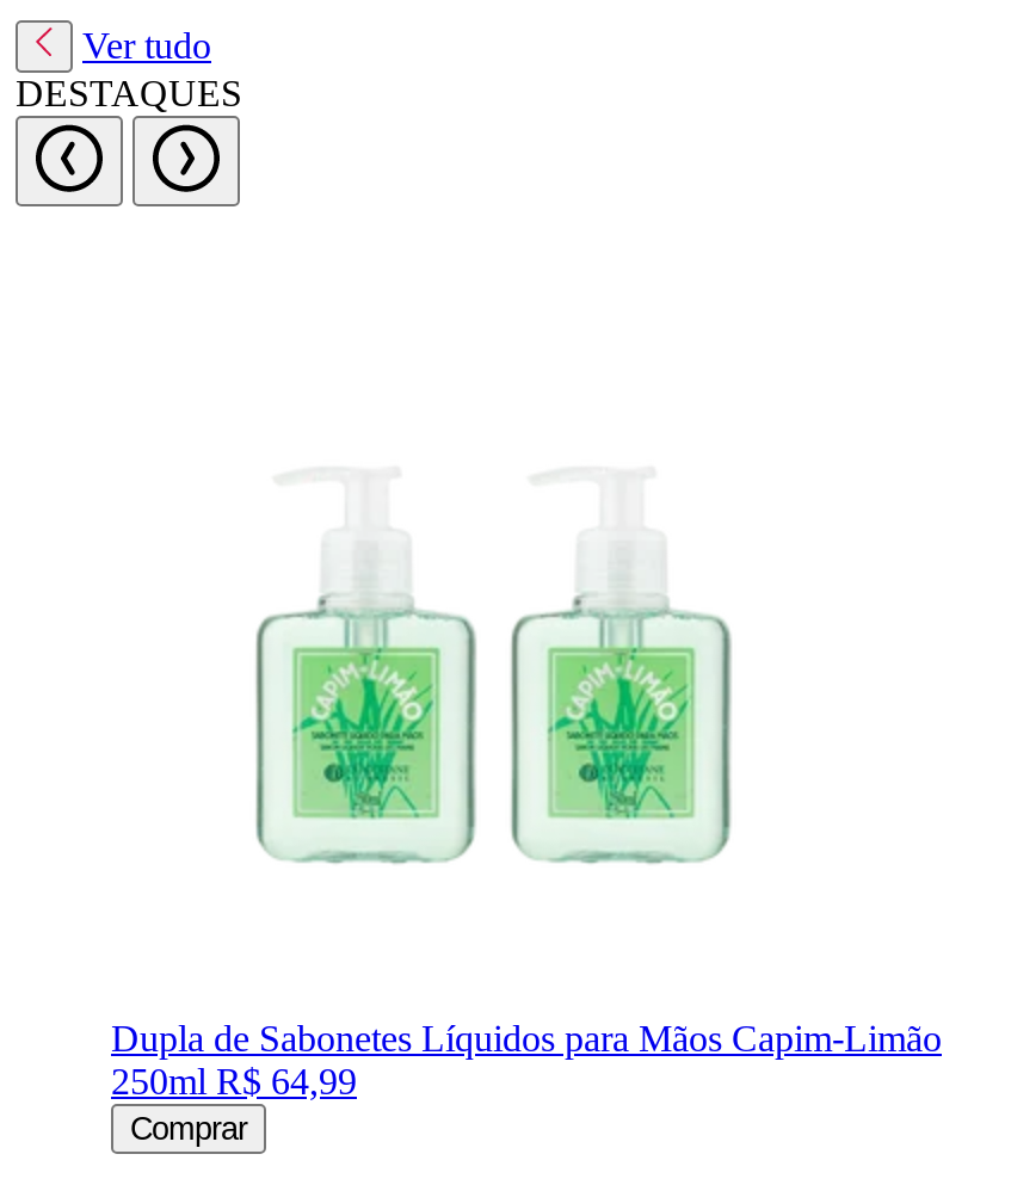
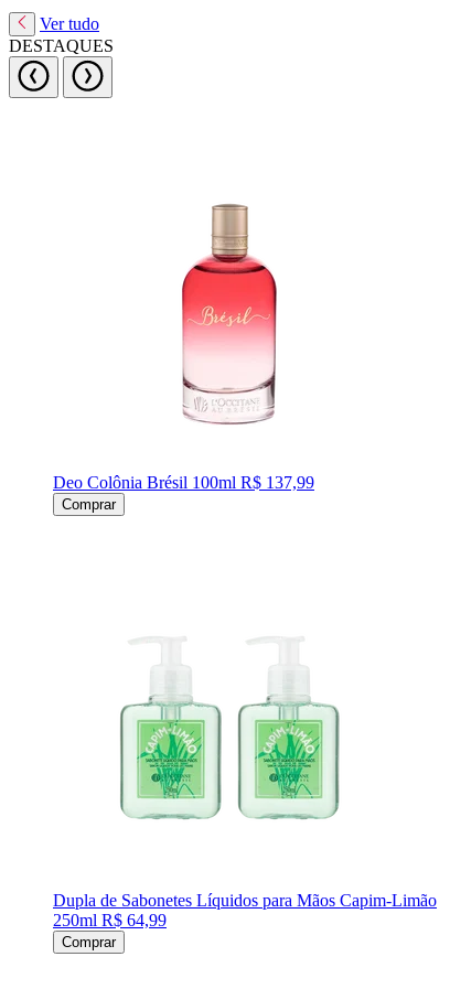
none -> [53,473,314,513] Deo Colônia Brésil 100ml R$ 137,99 | Comprar
none -> [181,203,278,426] [image]

